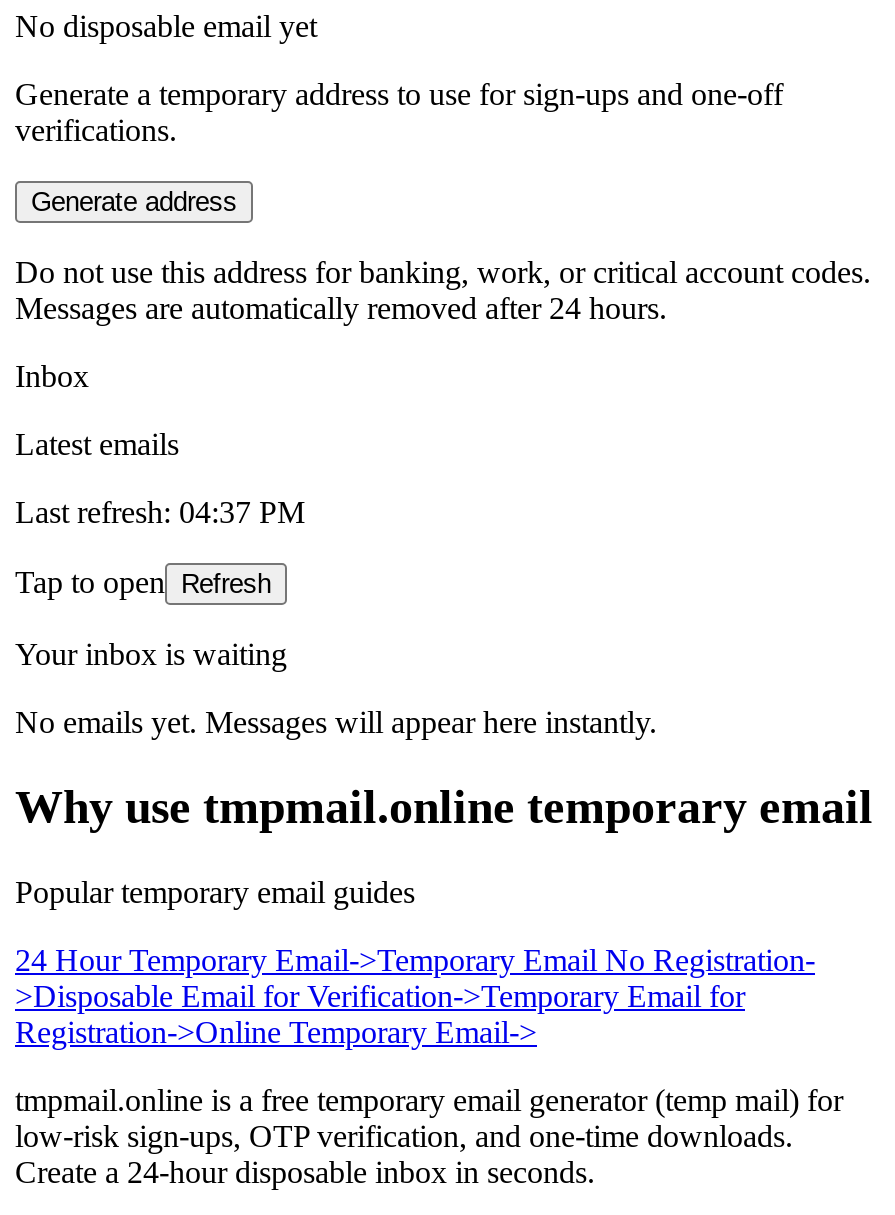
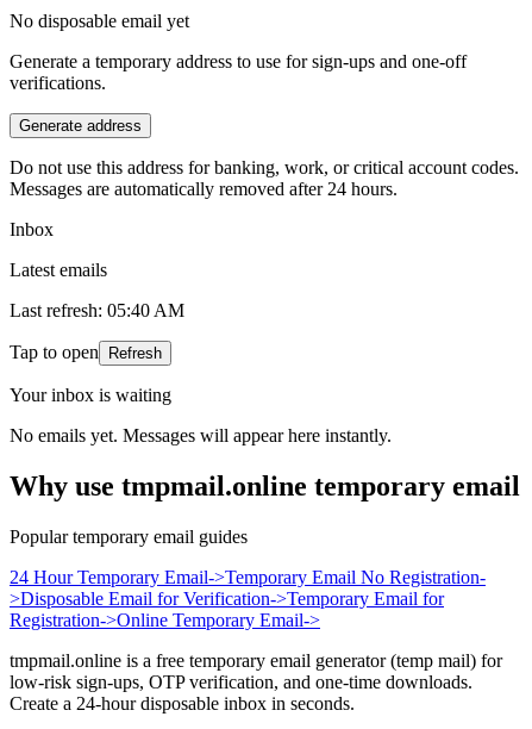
[15,495,305,529] Last refresh: 04:37 PM -> [10,300,184,320] Last refresh: 05:40 AM

